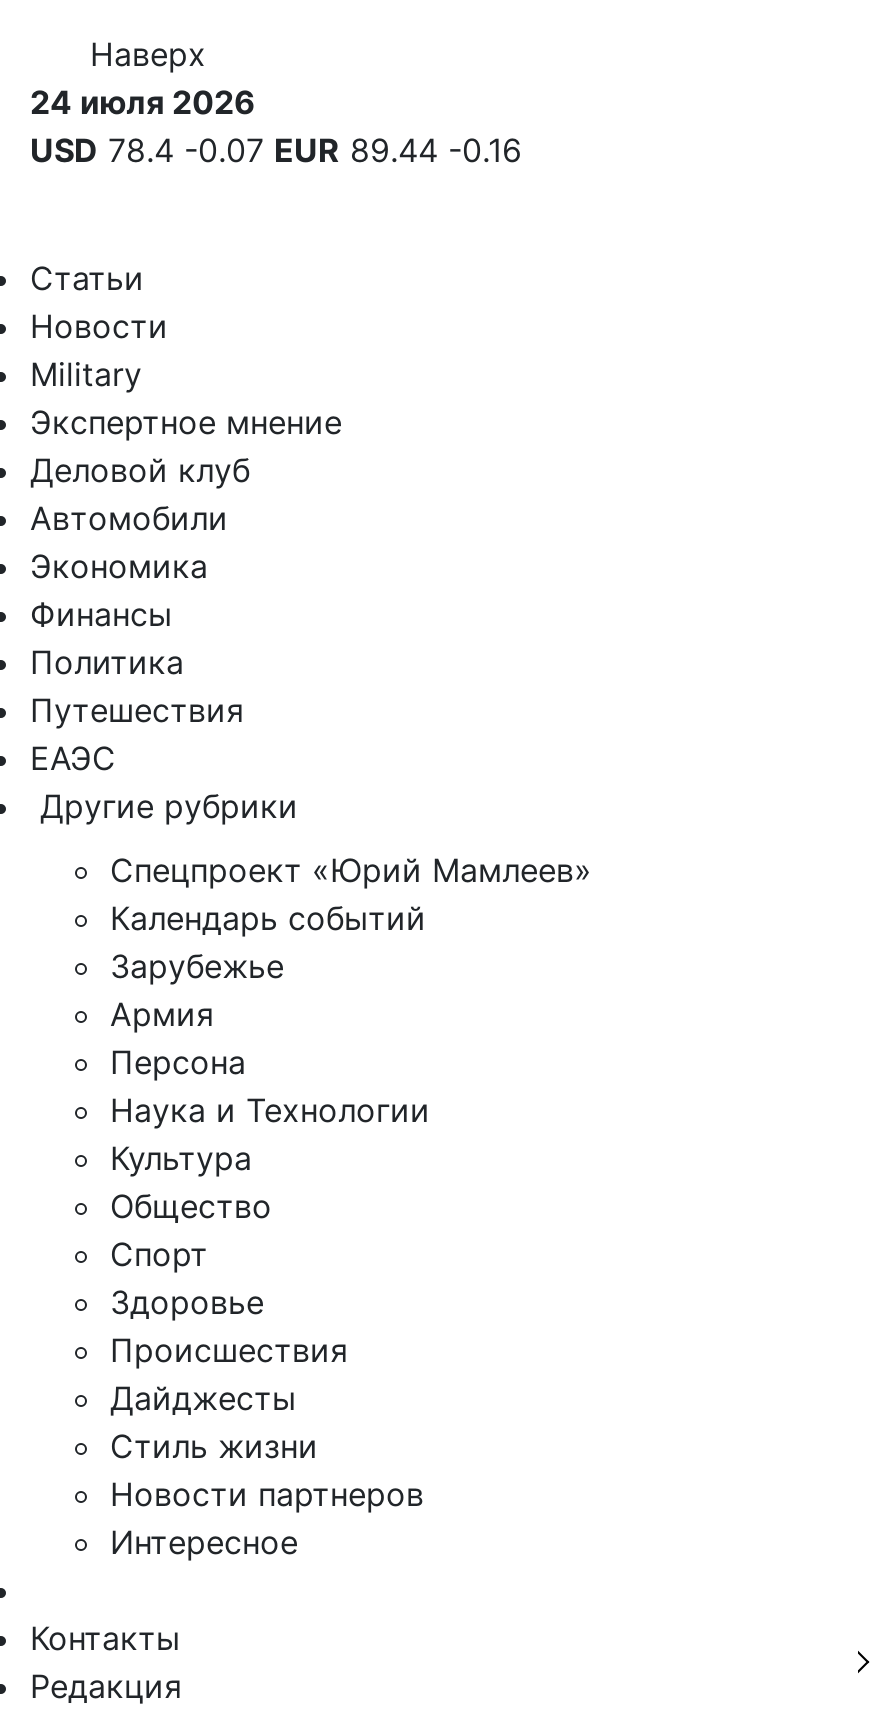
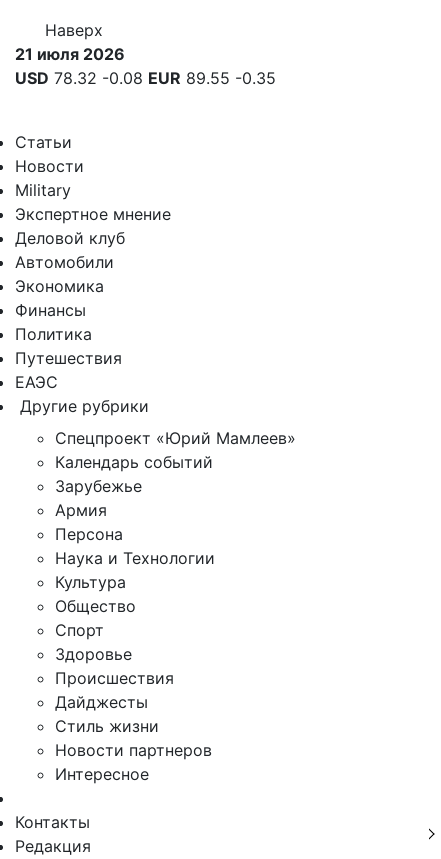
[30,82,256,122] 24 июля 2026 -> [15,44,125,64] 21 июля 2026
[30,130,522,170] USD 78.4 -0.07 EUR 89.44 -0.16 -> [15,68,276,88] USD 78.32 -0.08 EUR 89.55 -0.35

